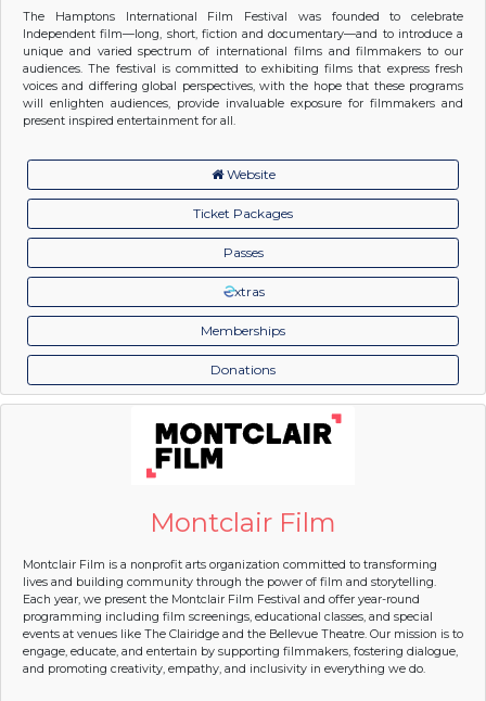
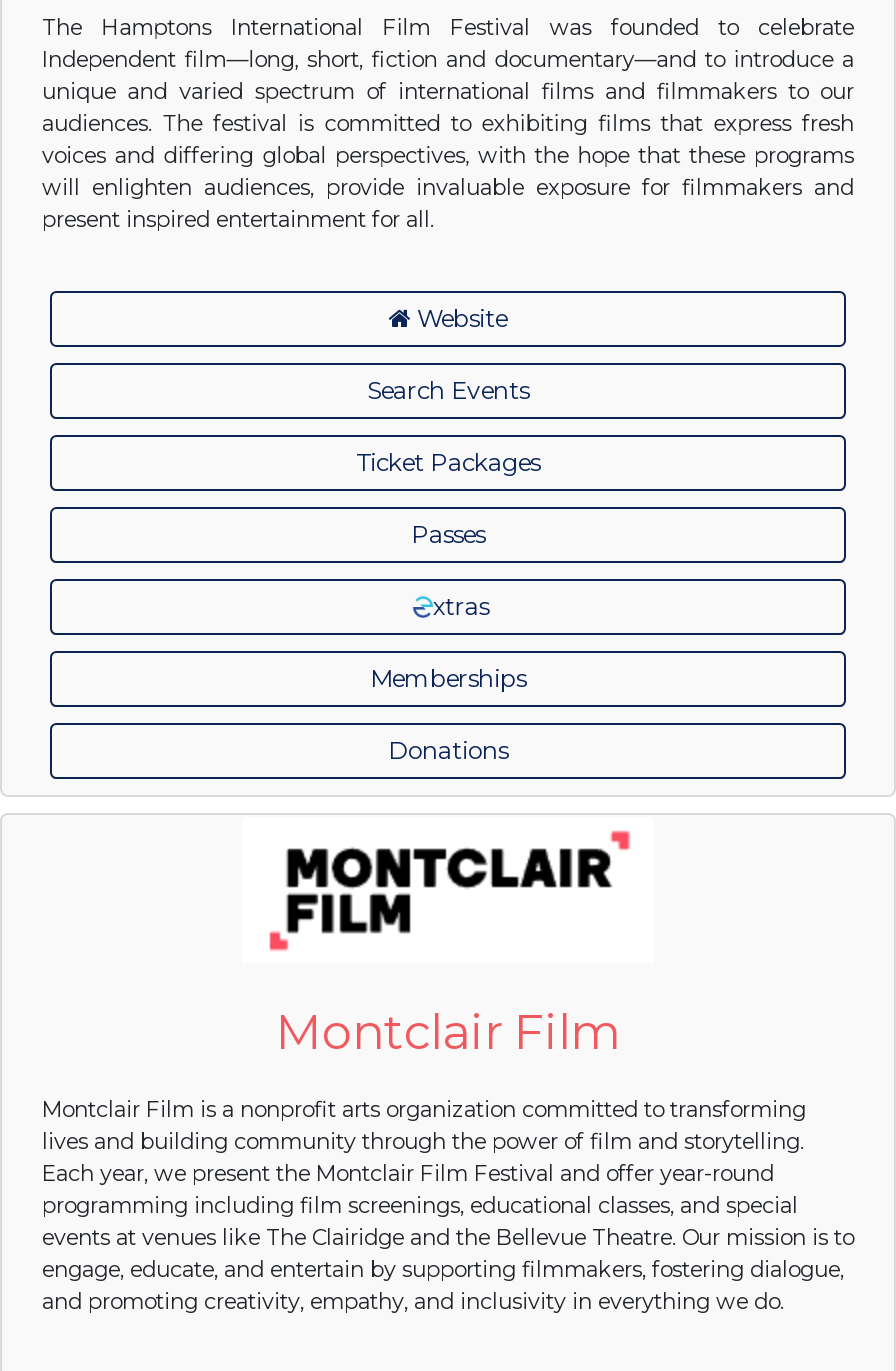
none -> [367,374,529,404] Search Events

